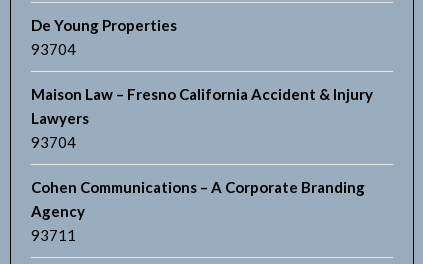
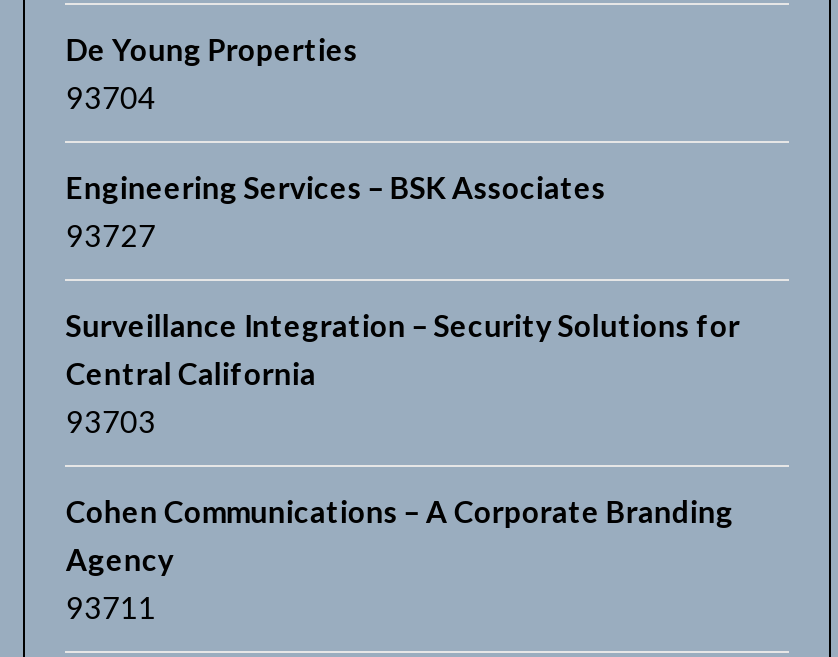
[31,85,373,151] Maison Law – Fresno California Accident & Injury | Lawyers | 93704 -> [66,169,740,439] Engineering Services – BSK Associates | 93727 | Surveillance Integration – Security Solutions for | Central California | 93703

